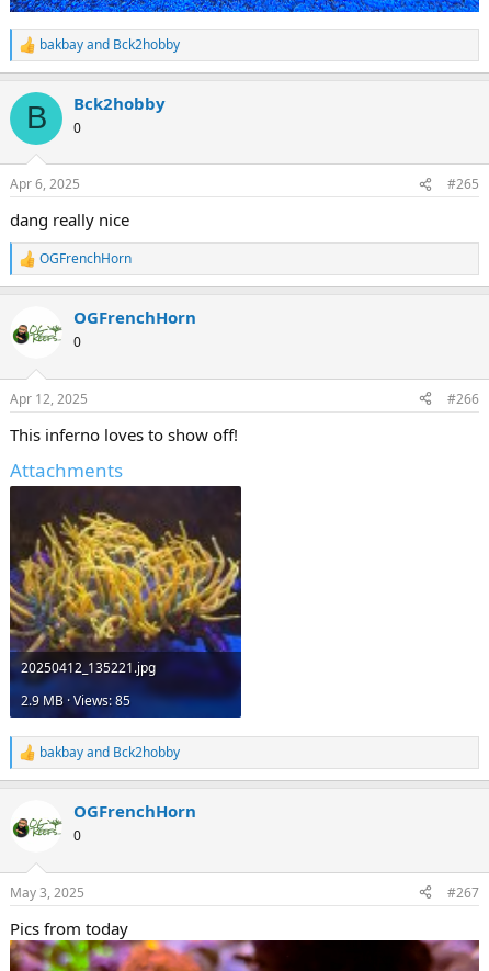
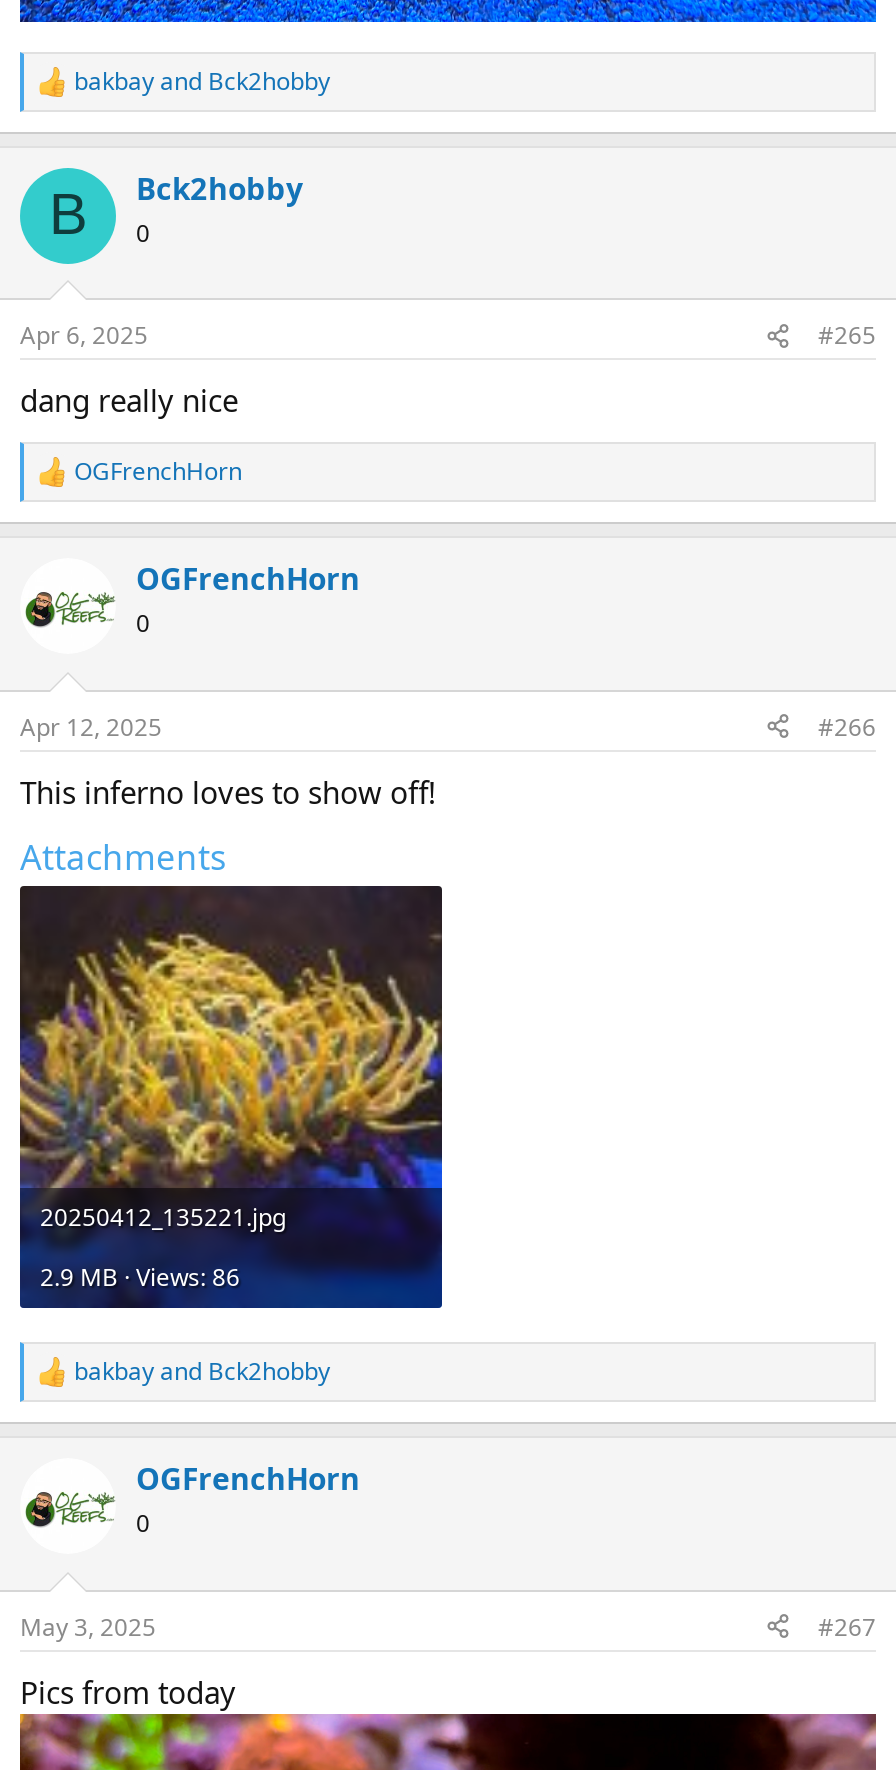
[21,691,130,710] 2.9 MB · Views: 85 -> [40,1260,240,1294] 2.9 MB · Views: 86

